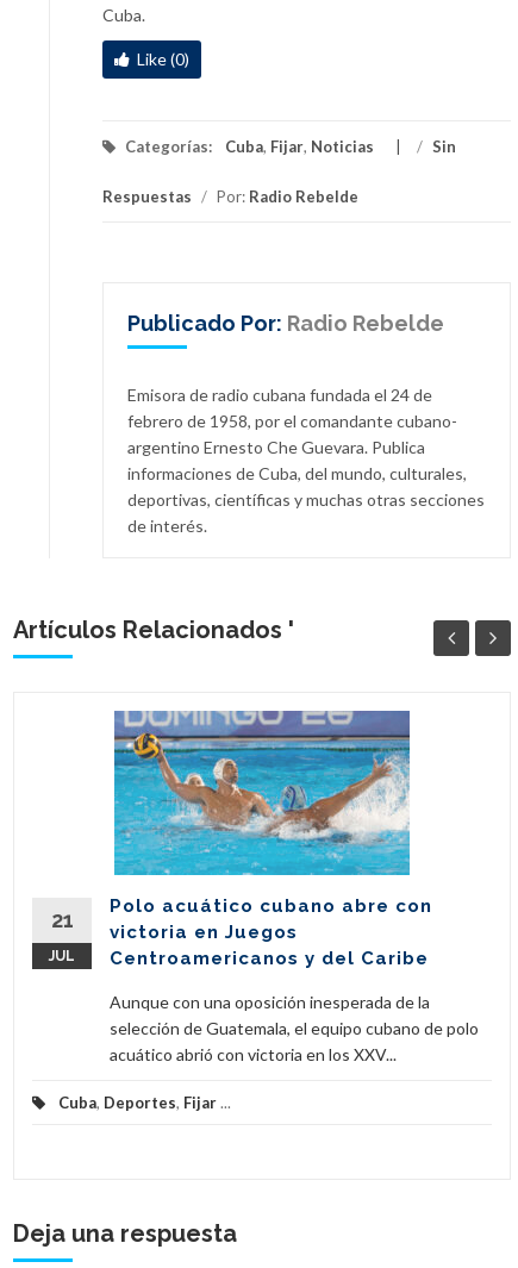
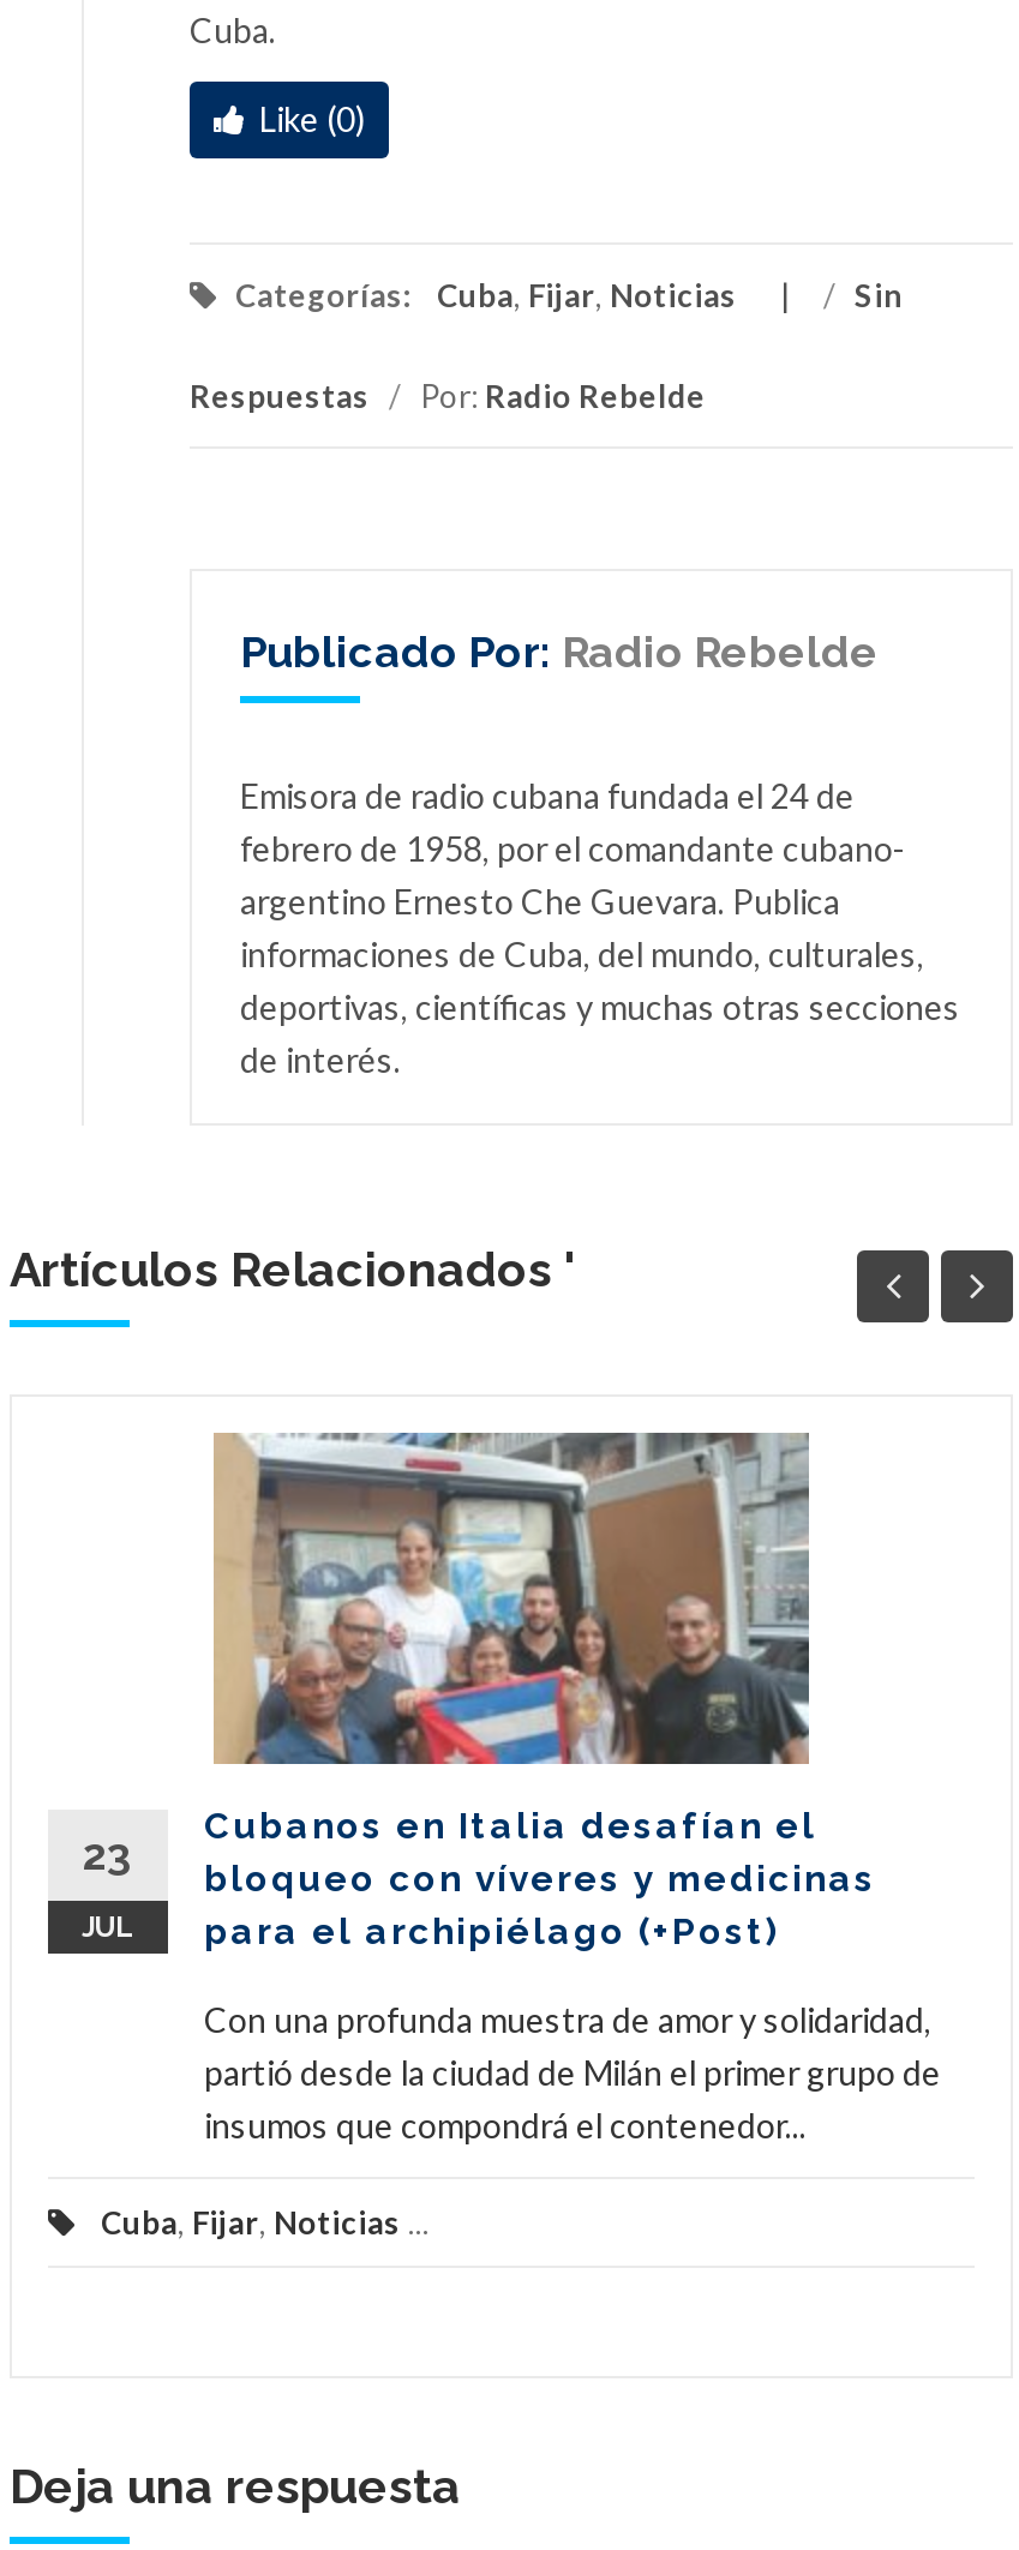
[110,710,432,970] [image] | Polo acuático cubano abre con | victoria en Juegos | Centroamericanos y del Caribe -> [204,1430,876,1955] [image] | Cubanos en Italia desafían el | bloqueo con víveres y medicinas | para el archipiélago (+Post)
[51,908,73,933] 21 -> [83,1830,133,1880] 23
[110,992,479,1065] Aunque con una oposición inesperada de la | selección de Guatemala, el equipo cubano de polo | acuático abrió con victoria en los XXV... -> [204,2000,941,2147] Con una profunda muestra de amor y solidaridad, | partió desde la ciudad de Milán el primer grupo de | insumos que compondrá el contenedor...
[58,1093,231,1113] Cuba, Deportes, Fijar ... -> [101,2204,430,2243] Cuba, Fijar, Noticias ...

